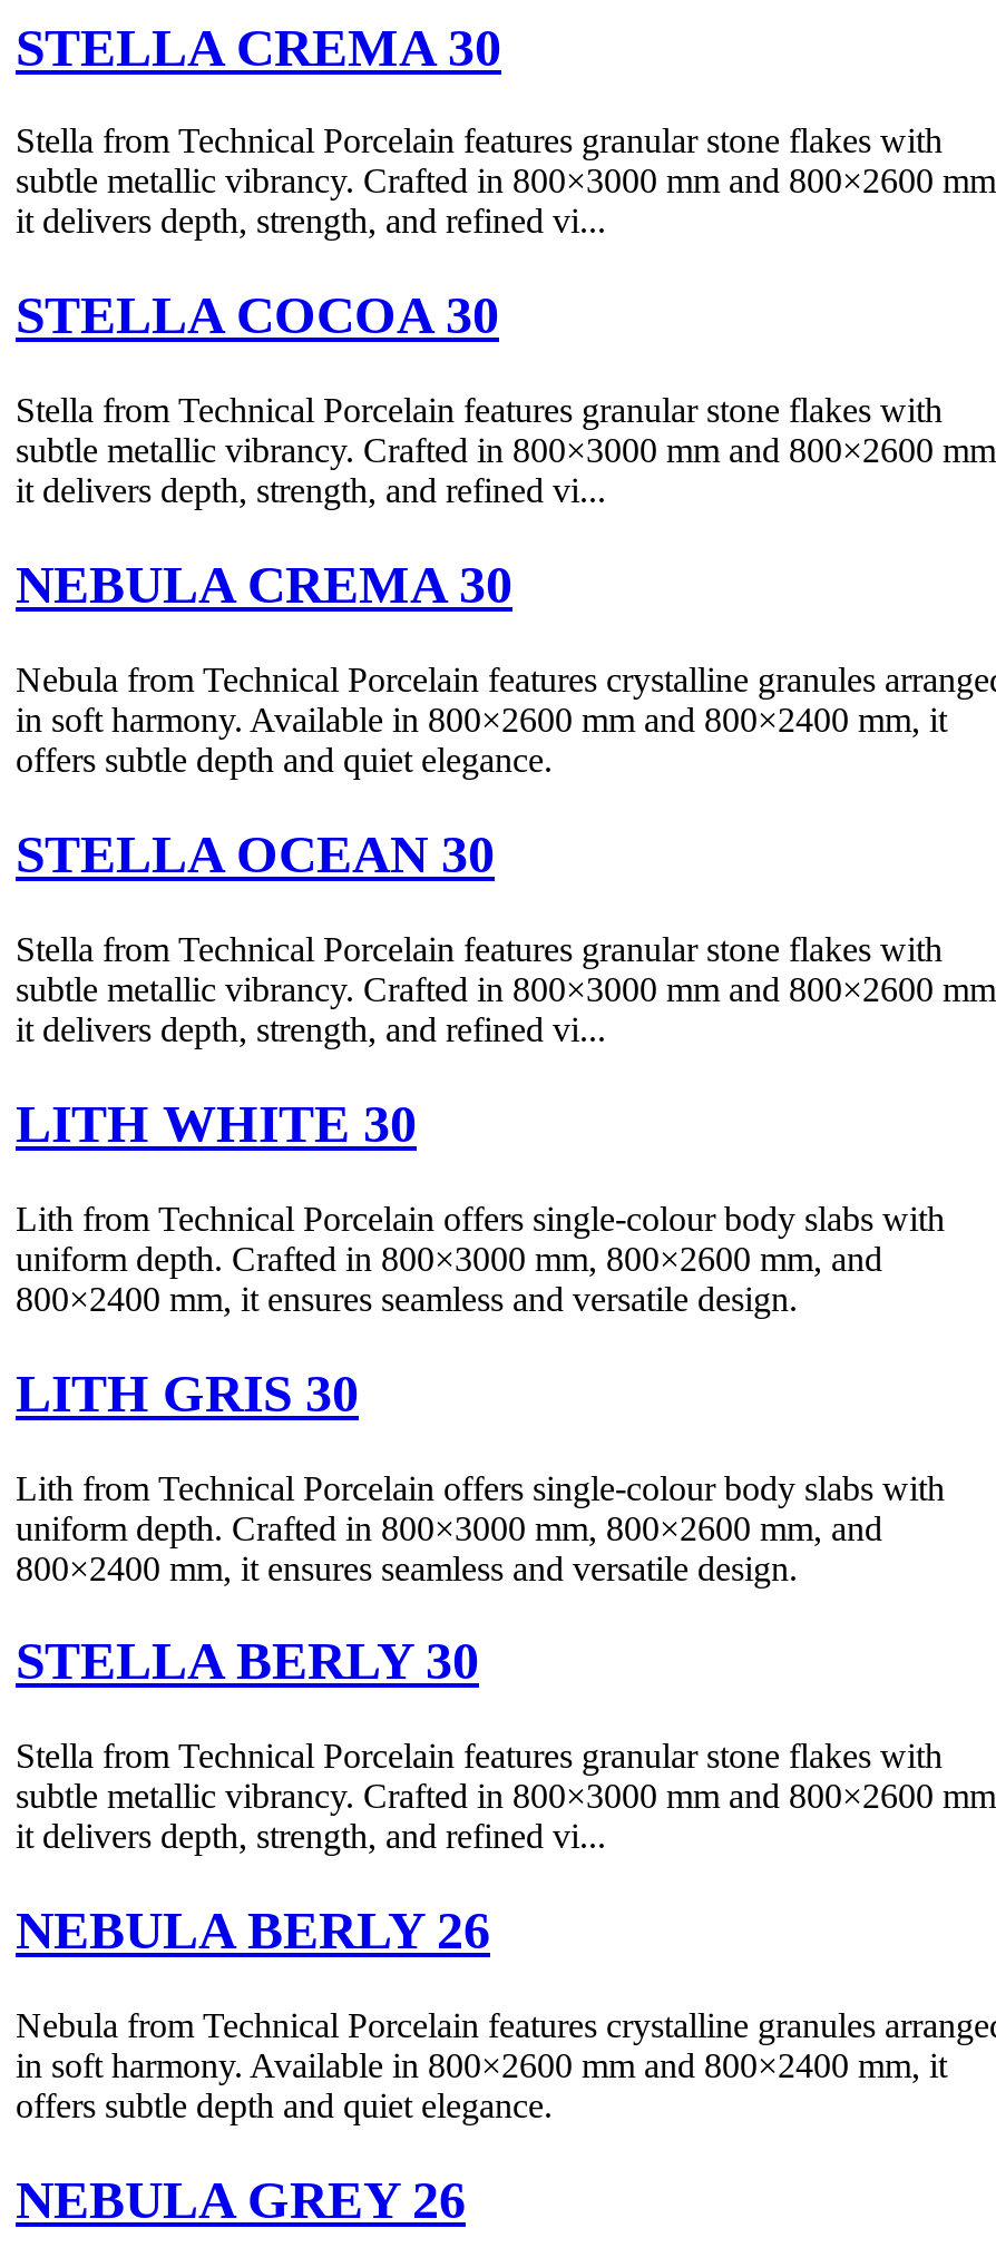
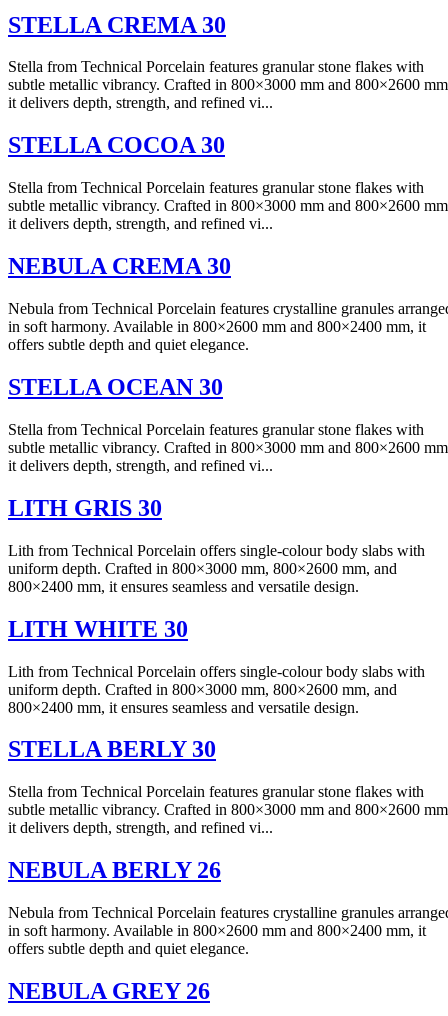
[16,1095,417,1153] LITH WHITE 30 -> [8,495,162,521] LITH GRIS 30
[16,1364,359,1422] LITH GRIS 30 -> [8,616,188,642] LITH WHITE 30

